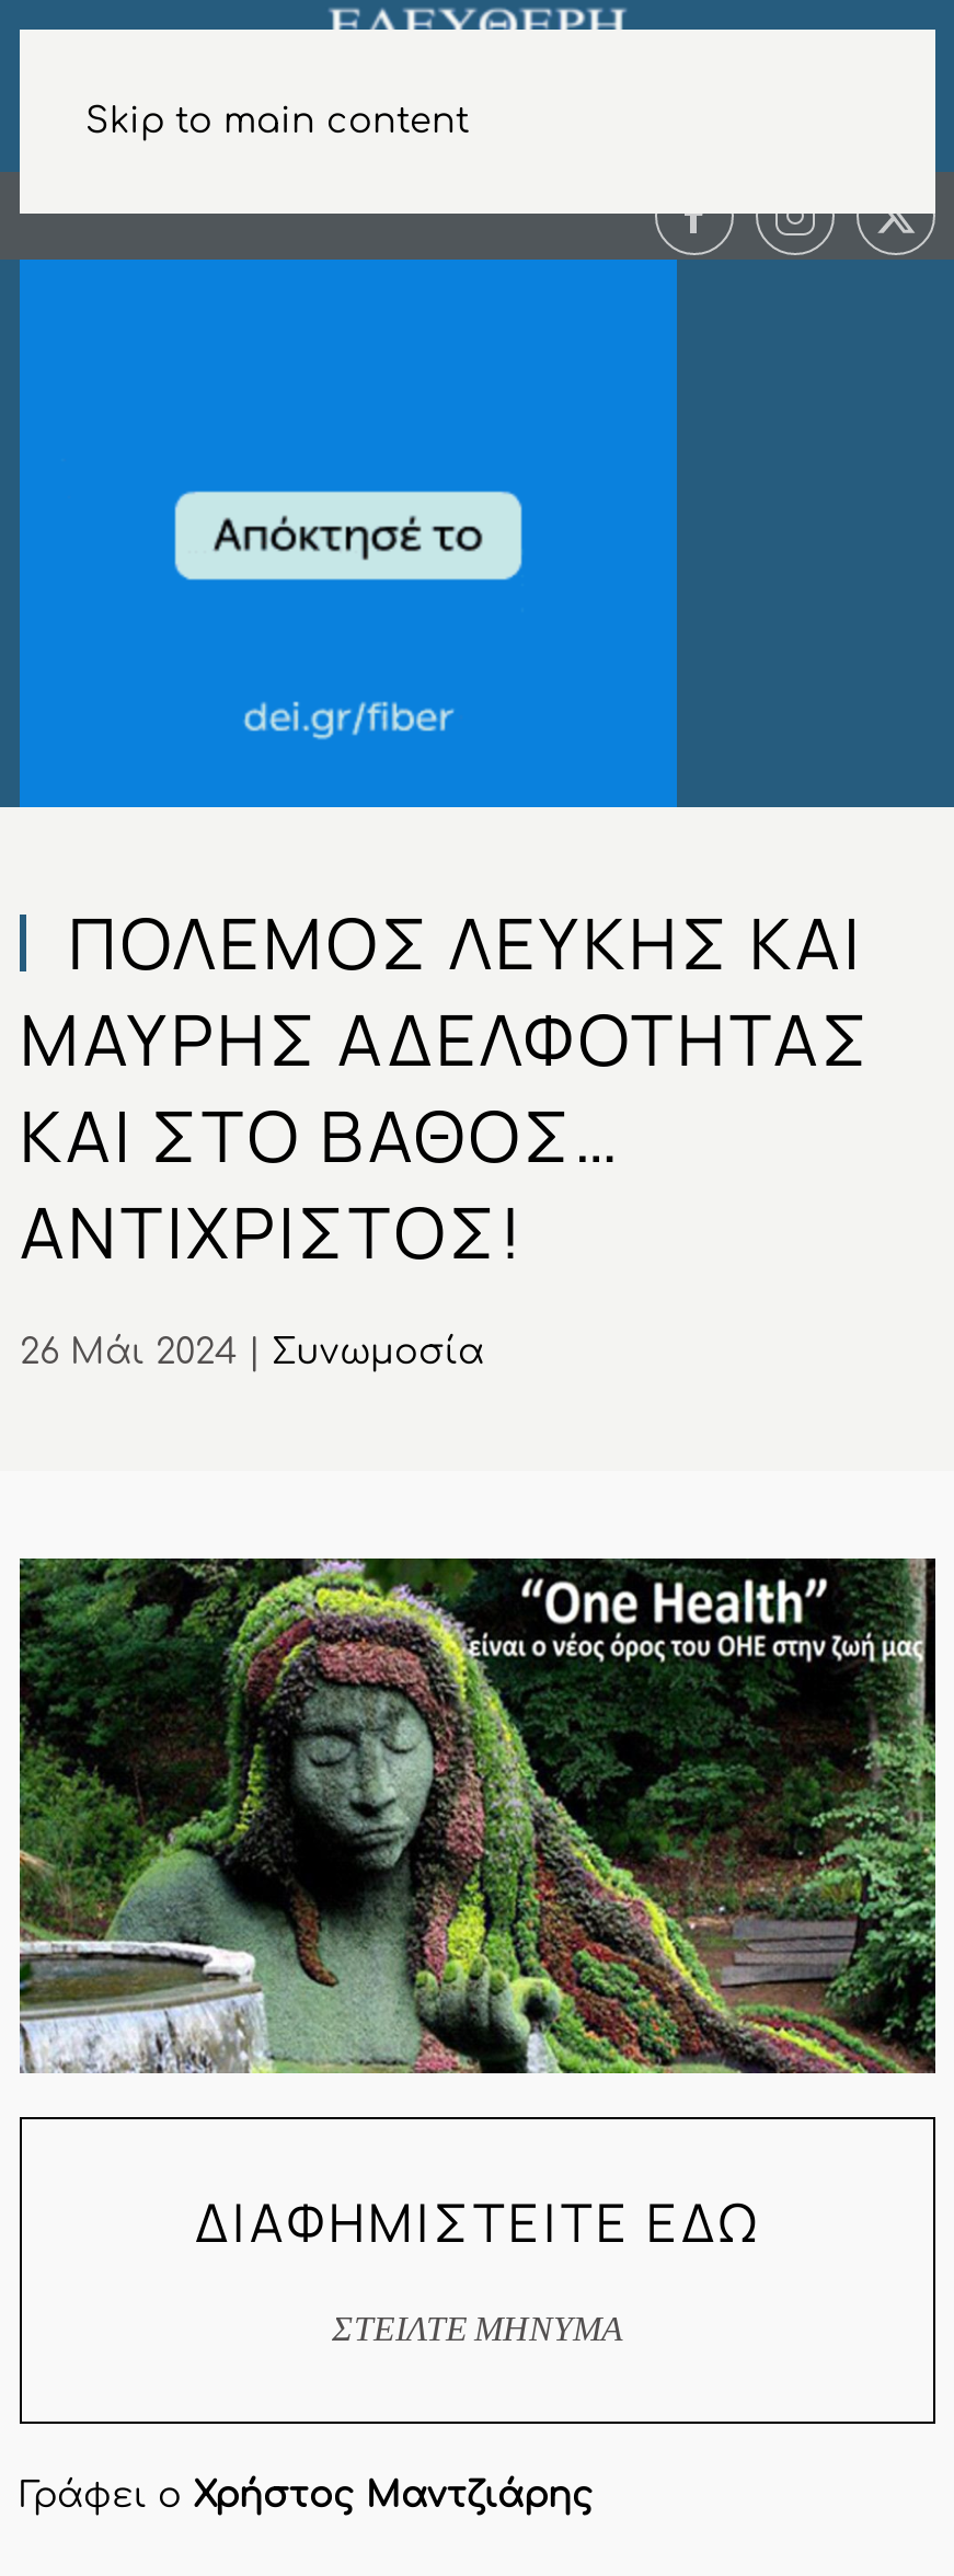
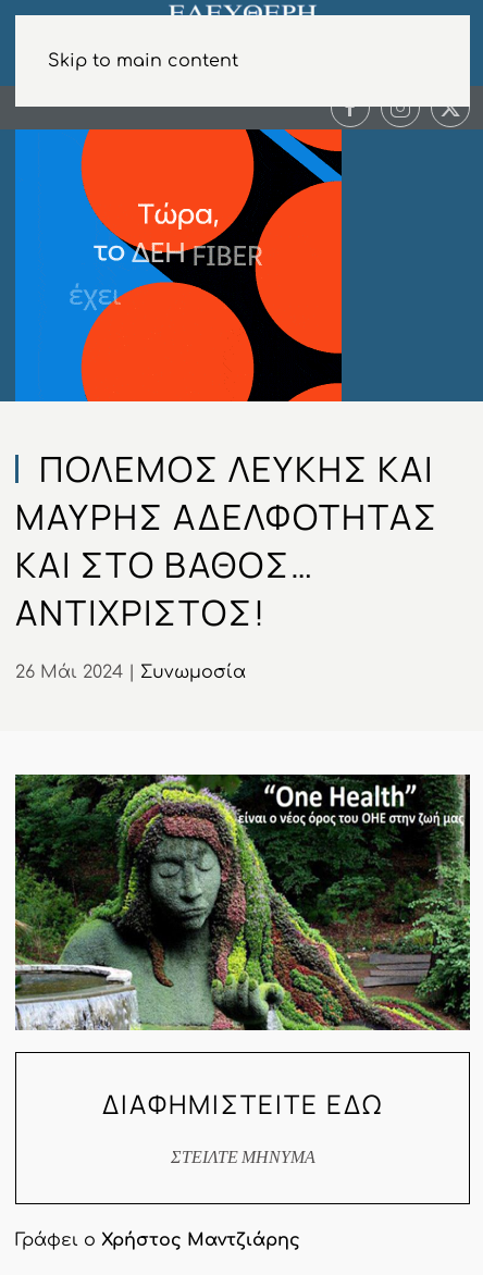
[131,257,679,809] [image] -> [70,128,343,403] [image]

